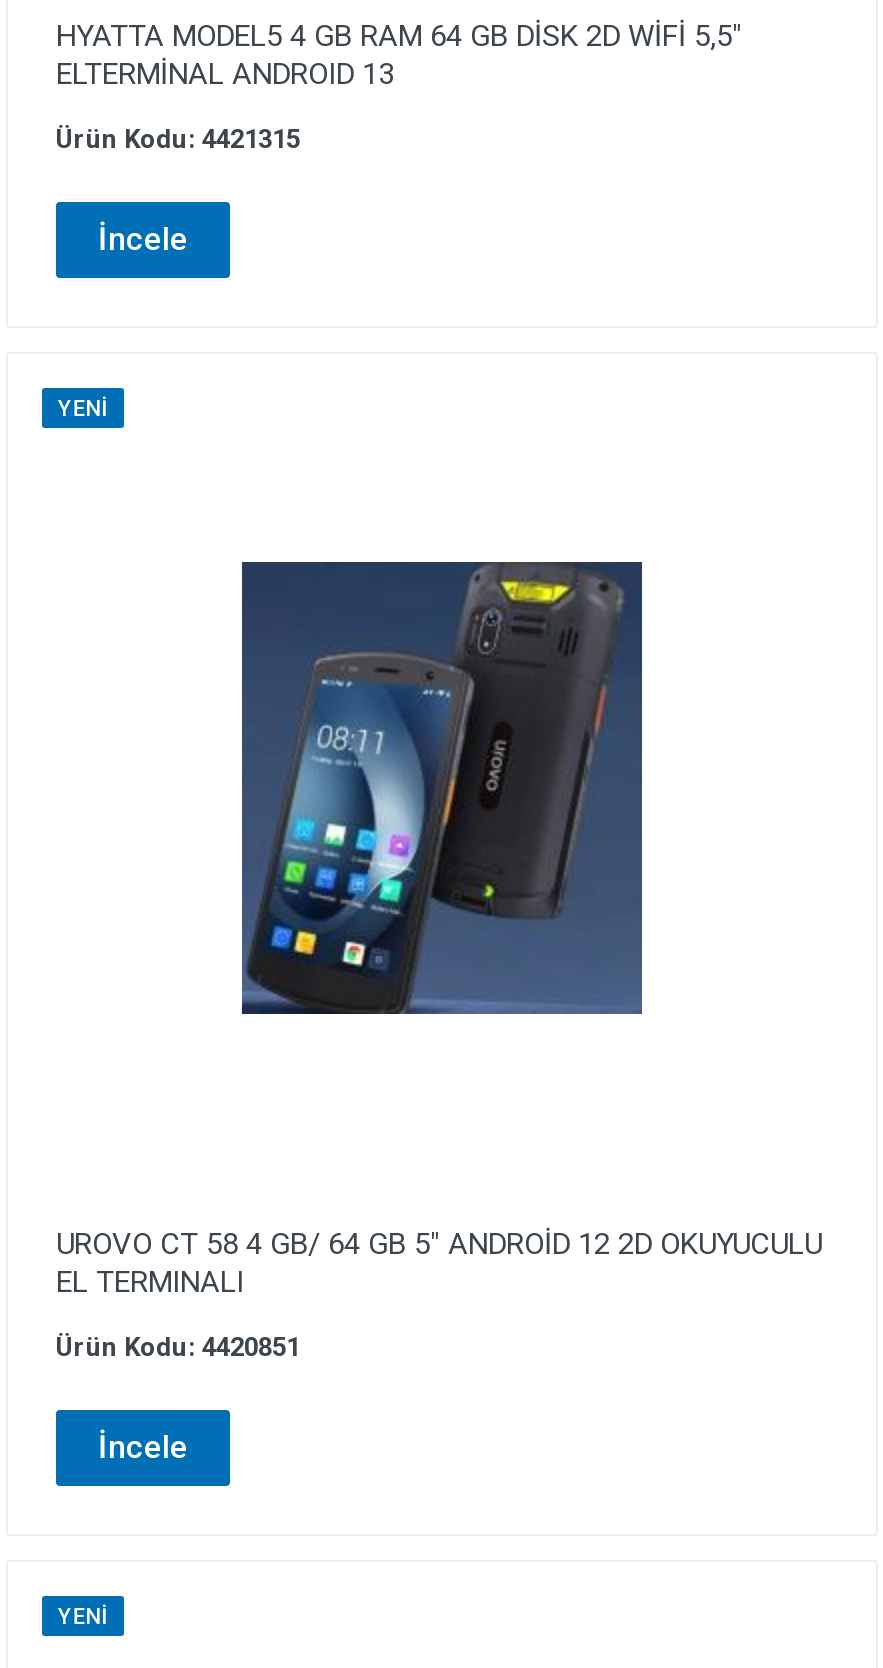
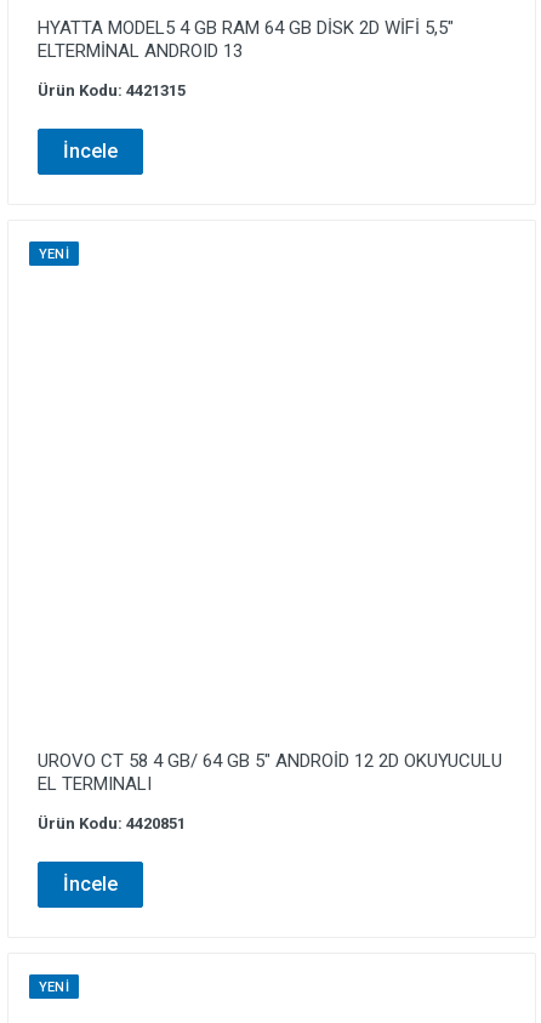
[240,560,644,1016] [image] -> none

